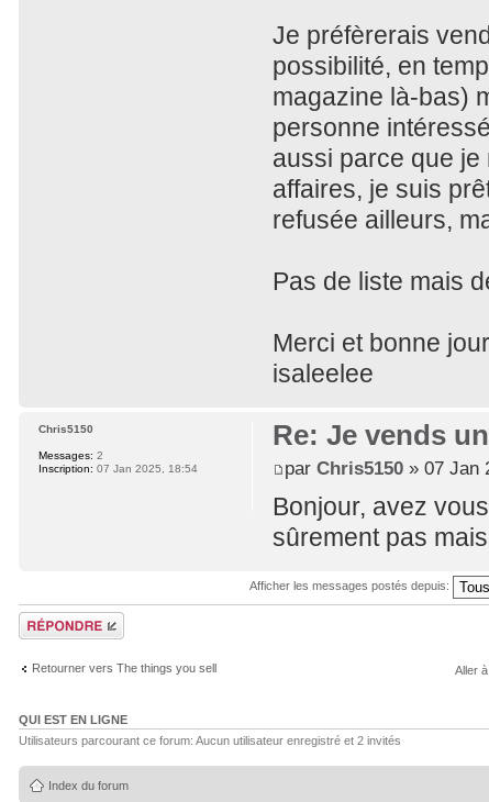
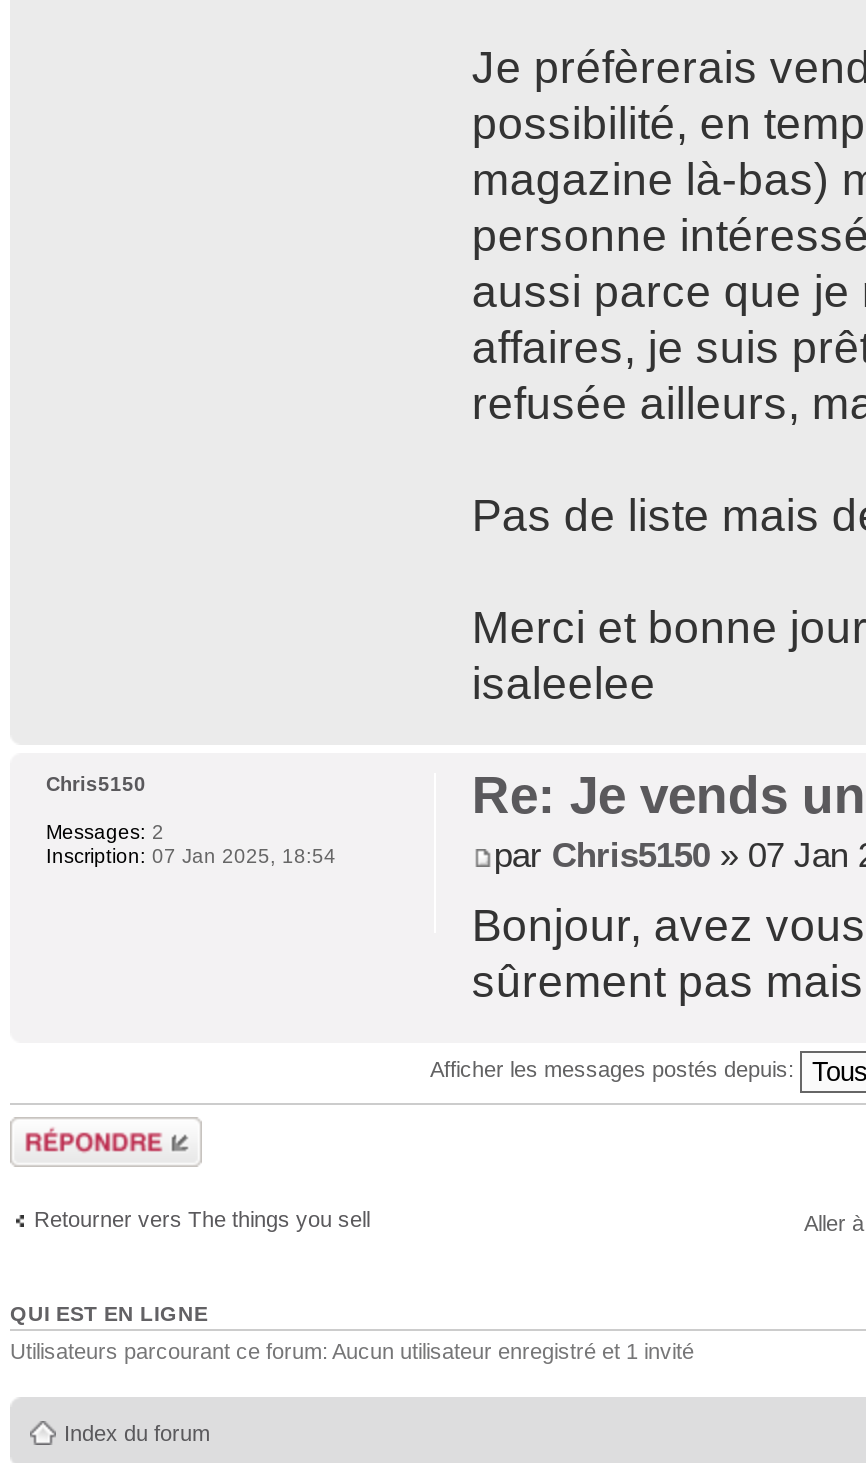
[19,733,401,747] Utilisateurs parcourant ce forum: Aucun utilisateur enregistré et 2 invités -> [10,1338,694,1362] Utilisateurs parcourant ce forum: Aucun utilisateur enregistré et 1 invité

